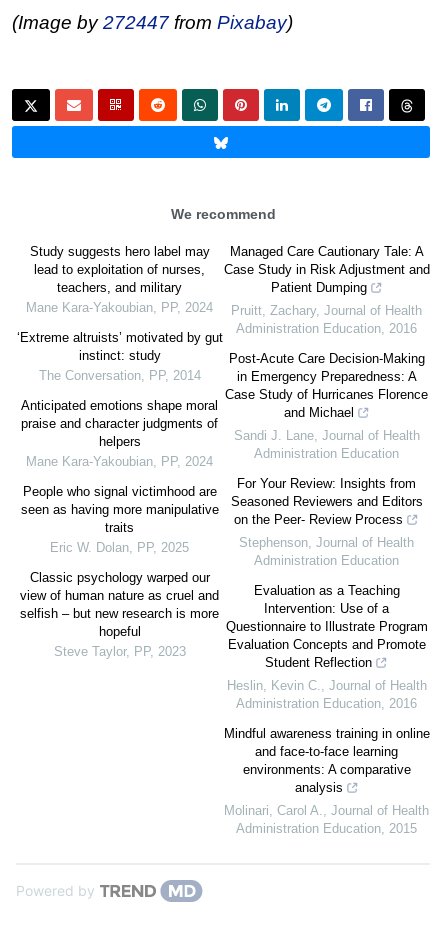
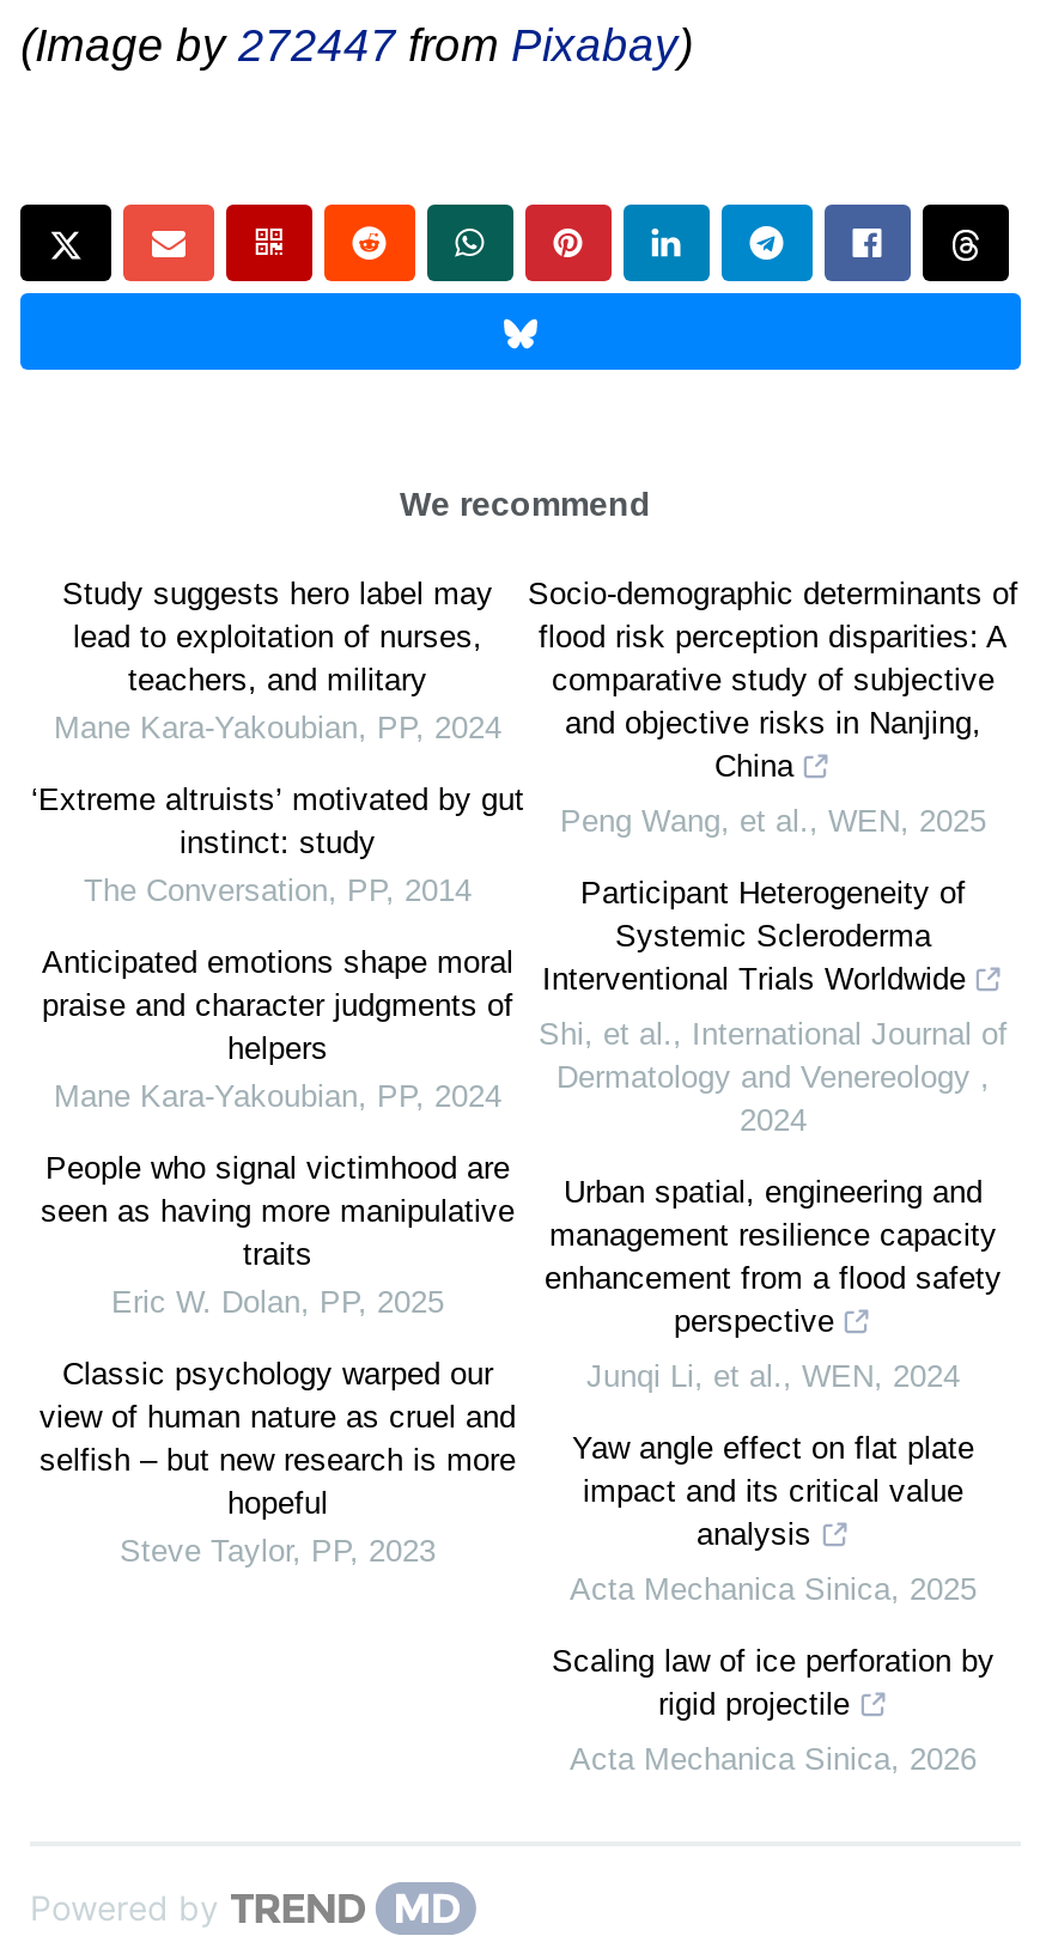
[223,244,429,777] Managed Care Cautionary Tale: A | Case Study in Risk Adjustment and | Patient Dumping | Pruitt, Zachary, Journal of Health | Administration Education, 2016 | Post-Acute Care Decision-Making | in Emergency Preparedness: A | Case Study of Hurricanes Florence | and Michael | Sandi J. Lane, Journal of Health | Administration Education | For Your Review: Insights from | Seasoned Reviewers and Editors | on the Peer- Review Process | Stephenson, Journal of Health | Administration Education | Evaluation as a Teaching | Intervention: Use of a | Questionnaire to Illustrate Program | Evaluation Concepts and Promote | Student Reflection | Heslin, Kevin C., Journal of Health | Administration Education, 2016 | Mindful awareness training in online | and face-to-face learning | environments: A comparative -> [528,577,1018,1510] Socio-demographic determinants of | flood risk perception disparities: A | comparative study of subjective | and objective risks in Nanjing, | China | Peng Wang, et al., WEN, 2025 | Participant Heterogeneity of | Systemic Scleroderma | Interventional Trials Worldwide | Shi, et al., International Journal of | Dermatology and Venereology, | 2024 | Urban spatial, engineering and | management resilience capacity | enhancement from a flood safety | perspective | Junqi Li, et al., WEN, 2024 | Yaw angle effect on flat plate | impact and its critical value
moved [294,780,342,795] -> [697,1517,811,1553]: analysis
[224,803,429,836] Molinari, Carol A., Journal of Health | Administration Education, 2015 -> [552,1572,995,1778] Acta Mechanica Sinica, 2025 | Scaling law of ice perforation by | rigid projectile | Acta Mechanica Sinica, 2026

